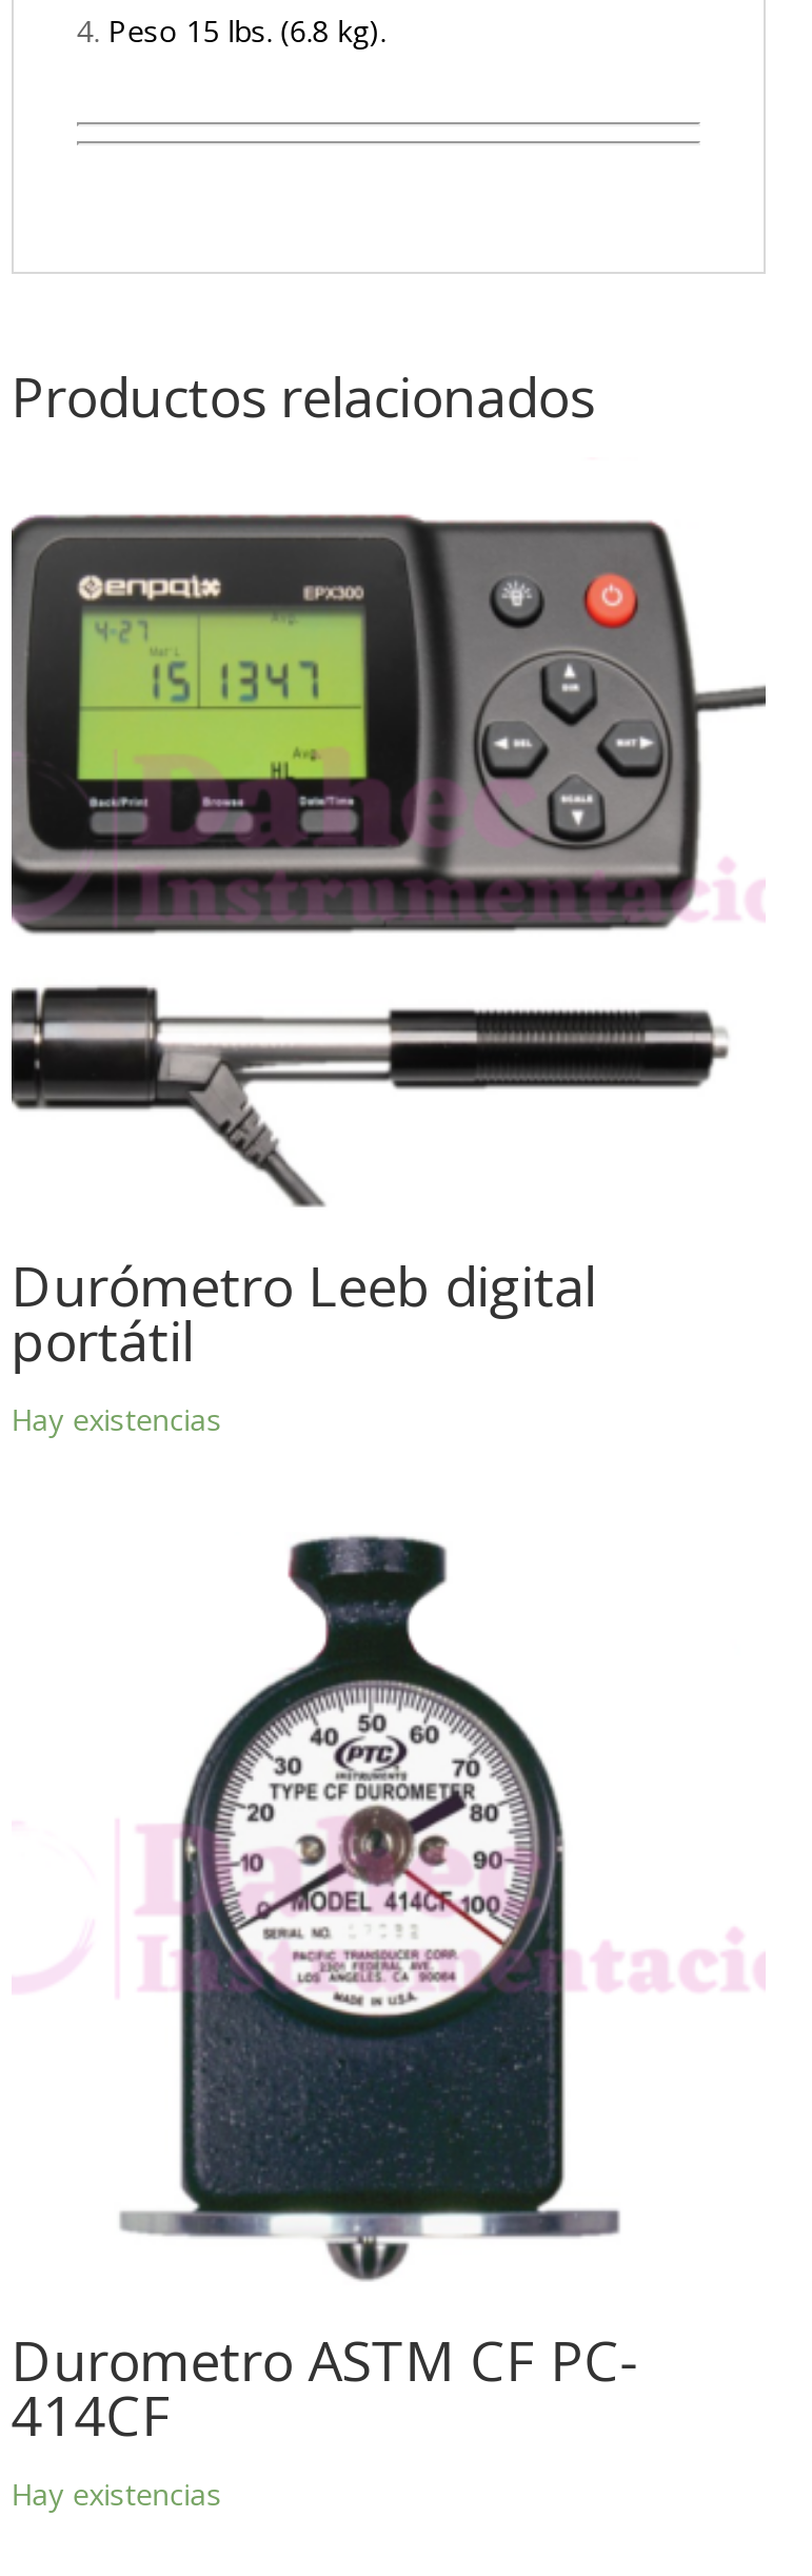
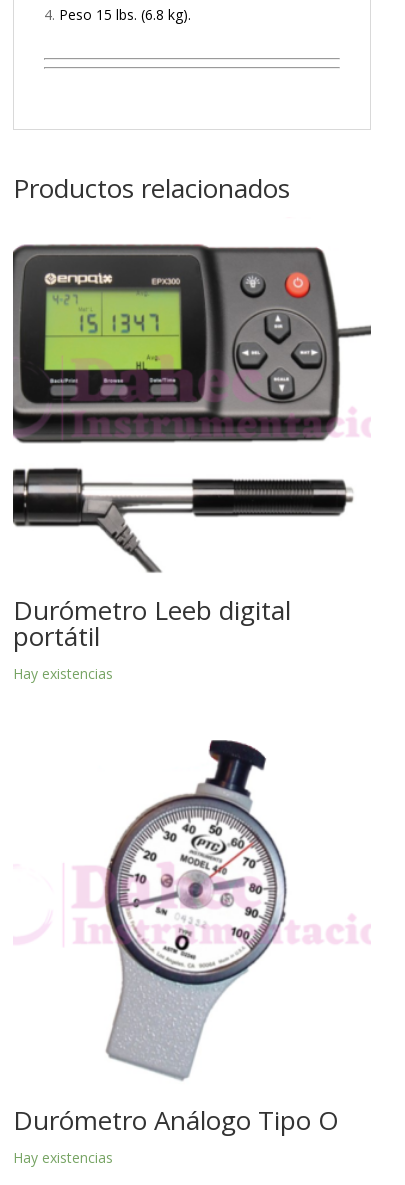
[11,1534,637,2453] [image] | Durometro ASTM CF PC- | 414CF -> [13,729,339,1138] [image] | Durómetro Análogo Tipo O

